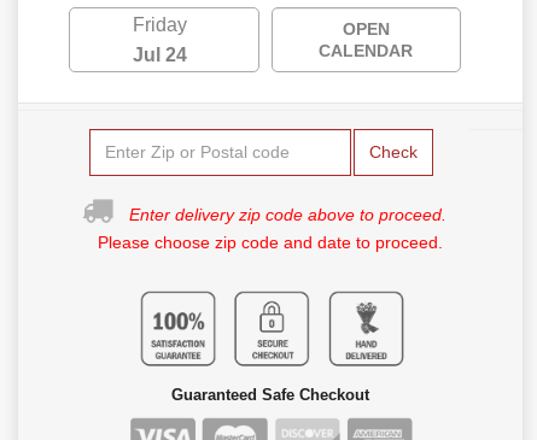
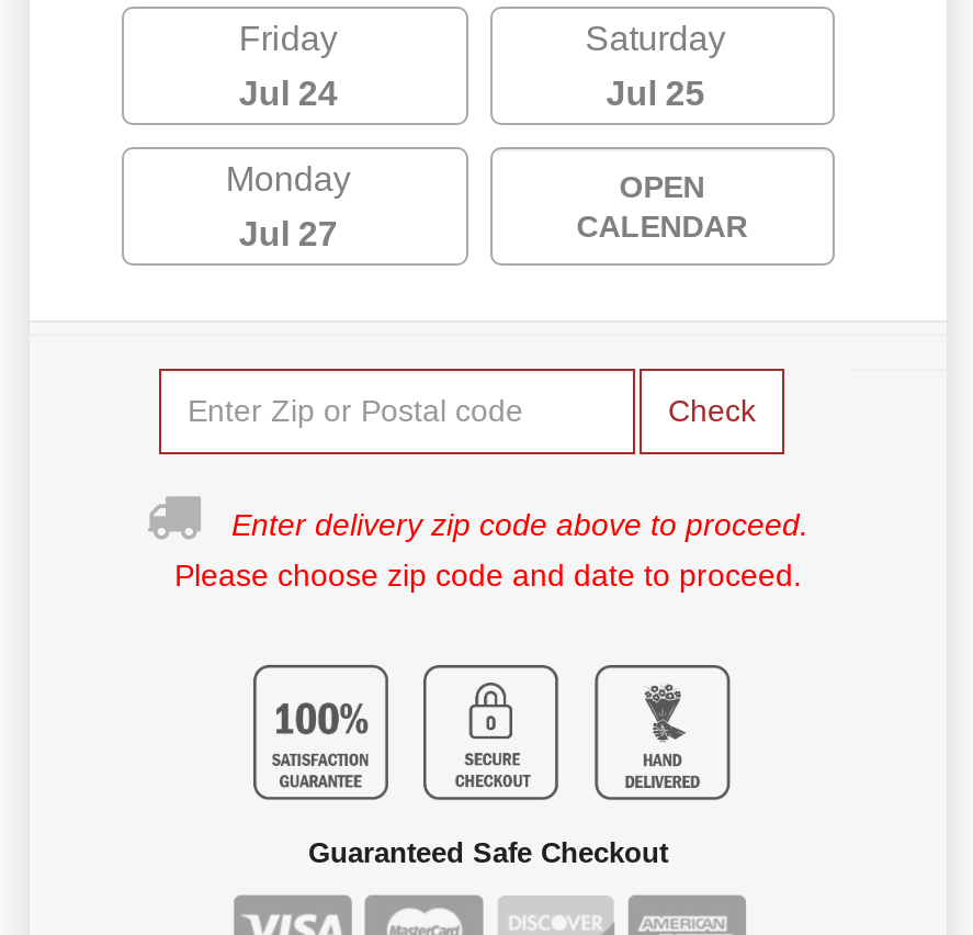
none -> [226,20,726,252] Saturday | Jul 25 | Monday | Jul 27

